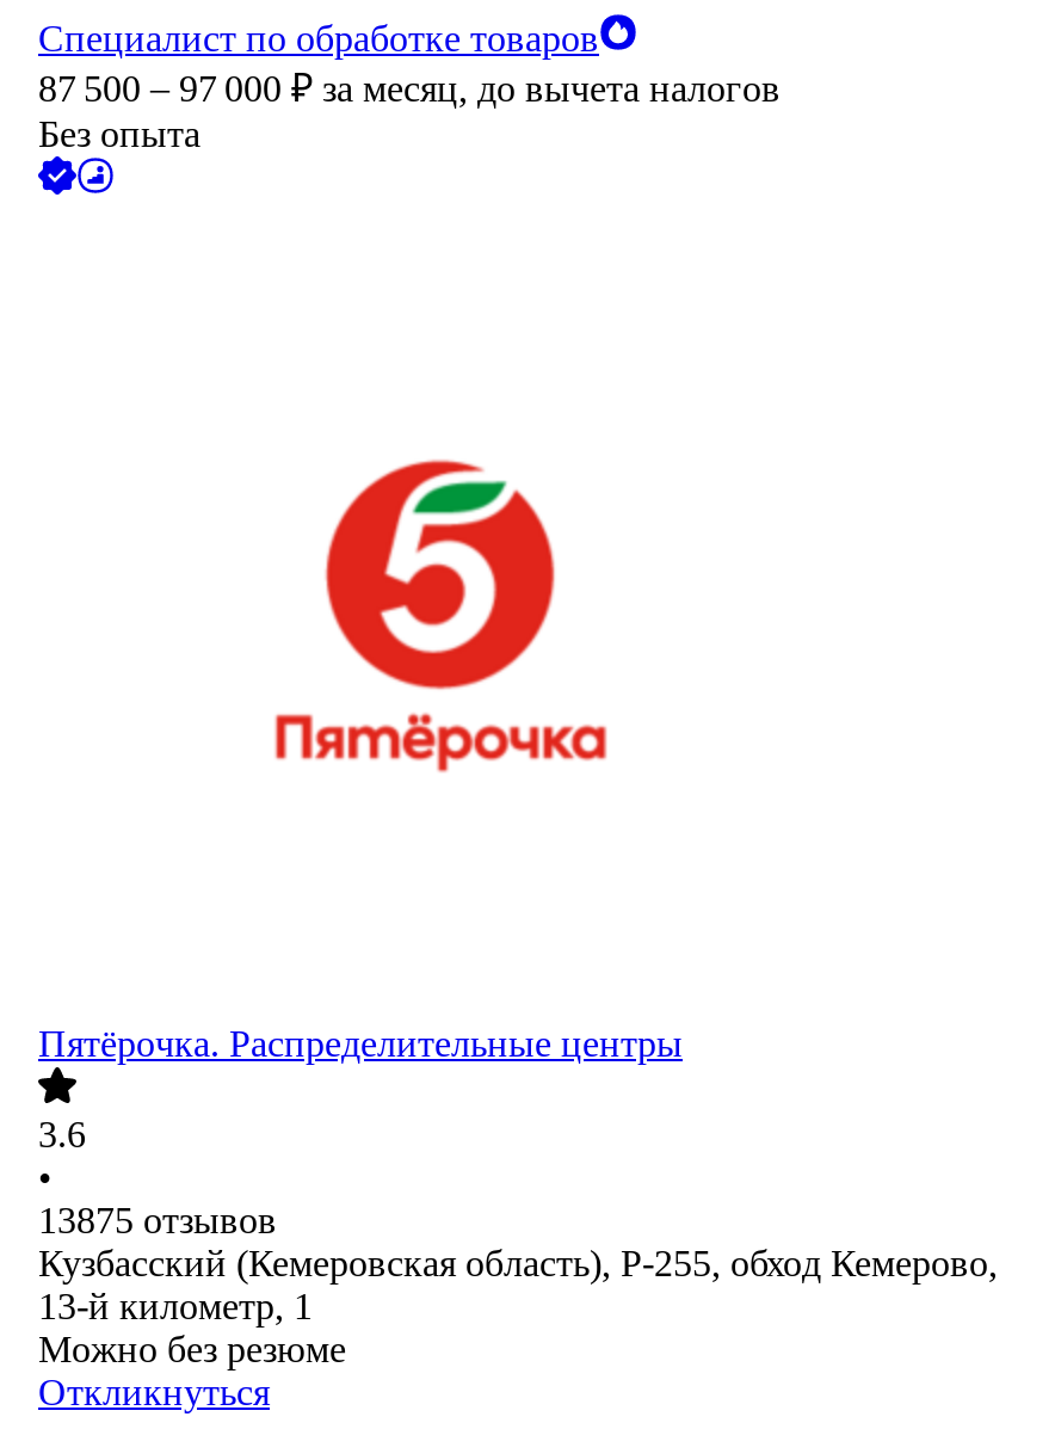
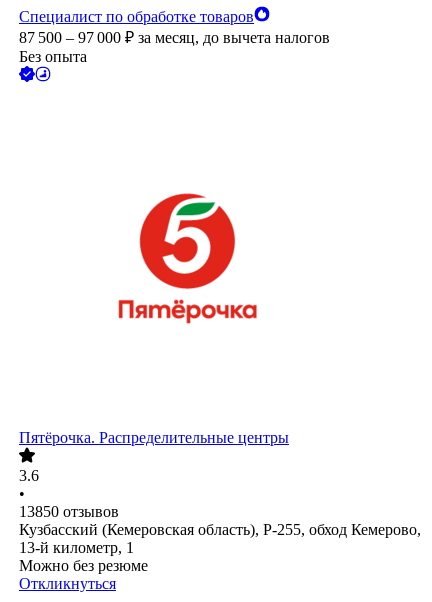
[38,1201,277,1242] 13875 отзывов -> [19,503,119,520] 13850 отзывов

